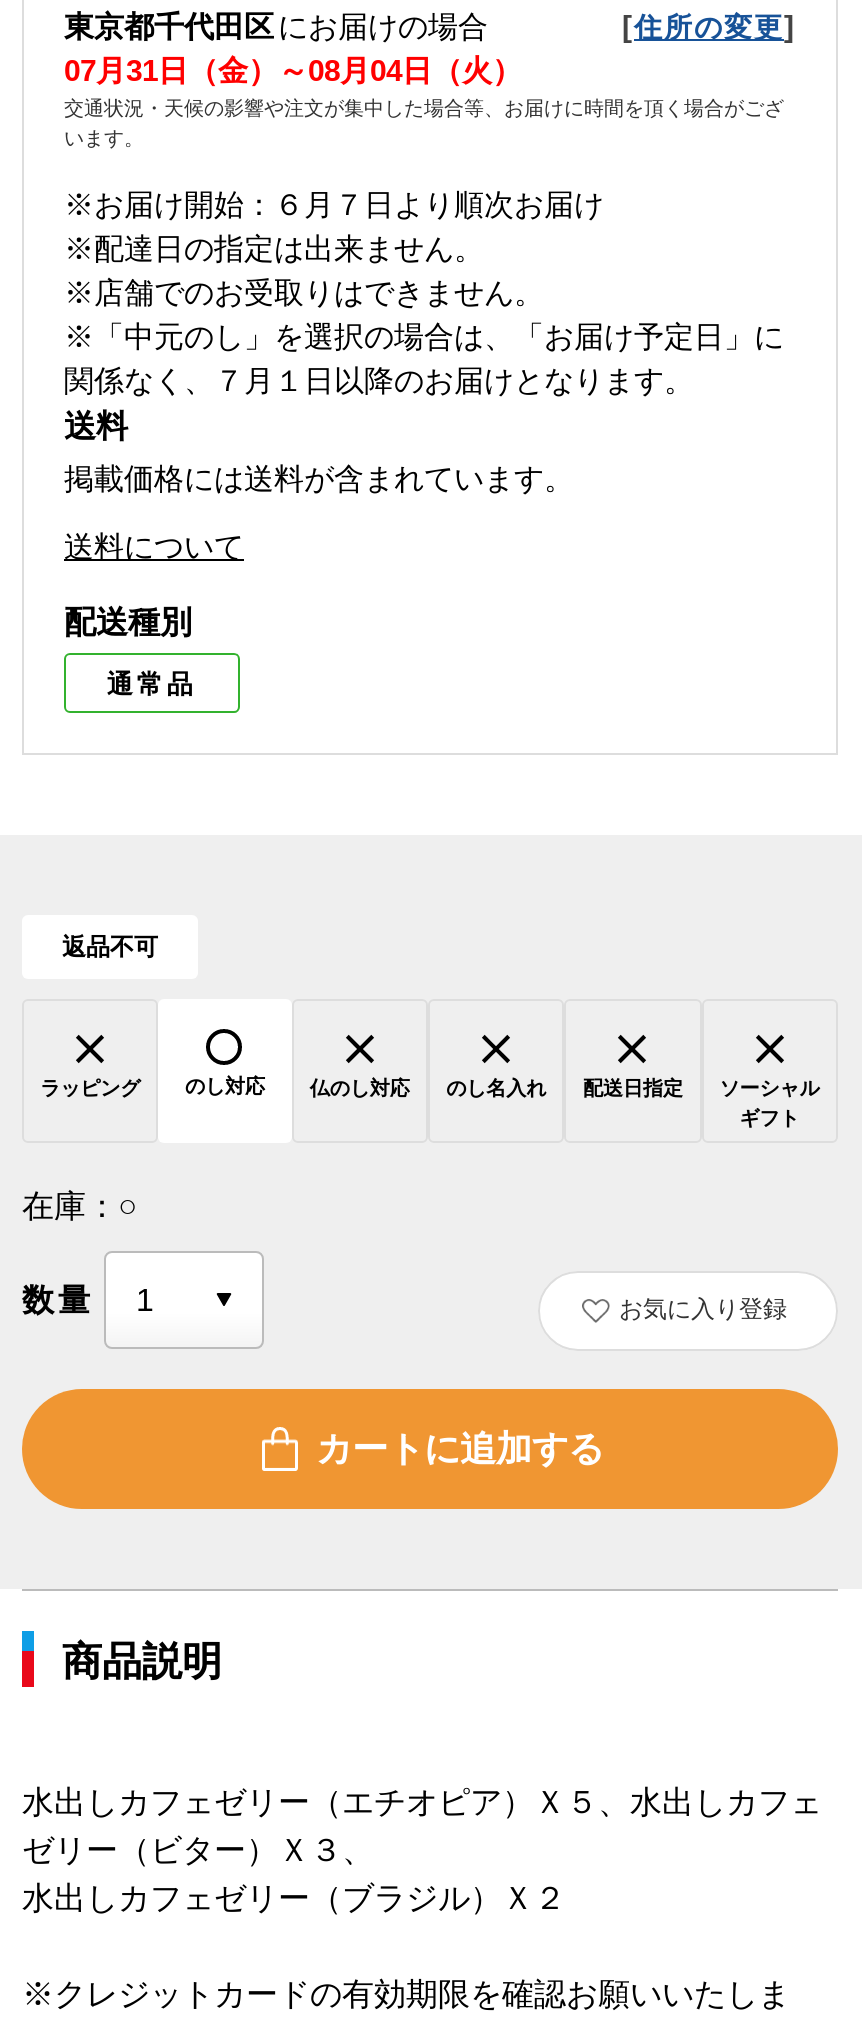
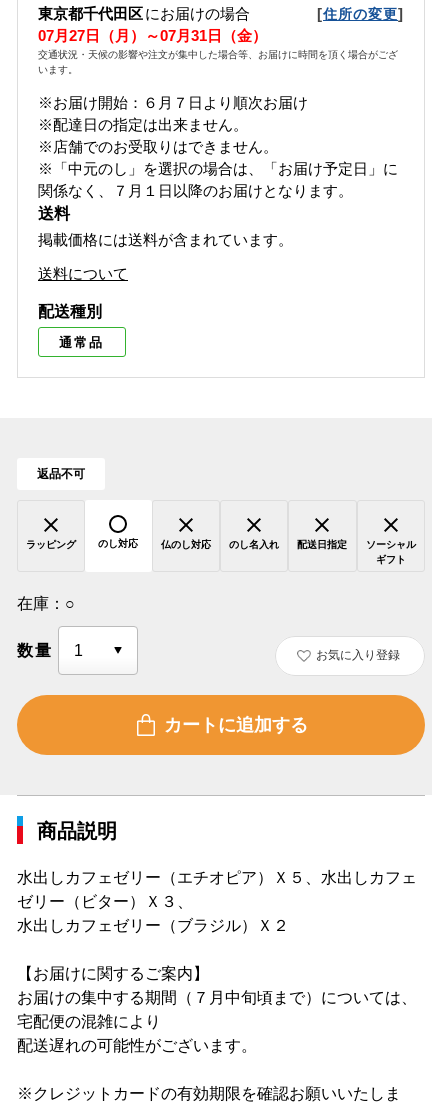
[64,54,522,88] 07月31日（金）～08月04日（火） -> [38,27,267,44] 07月27日（月）～07月31日（金）
moved [22,1786,822,1916] -> [17,869,417,934]: 水出しカフェゼリー（エチオピア）Ｘ５、水出しカフェ | ゼリー（ビター）Ｘ３、 | 水出しカフェゼリー（ブラジル）Ｘ２
none -> [17,965,417,1054] 【お届けに関するご案内】 | お届けの集中する期間（７月中旬頃まで）については、 | 宅配便の混雑により | 配送遅れの可能性がございます。

